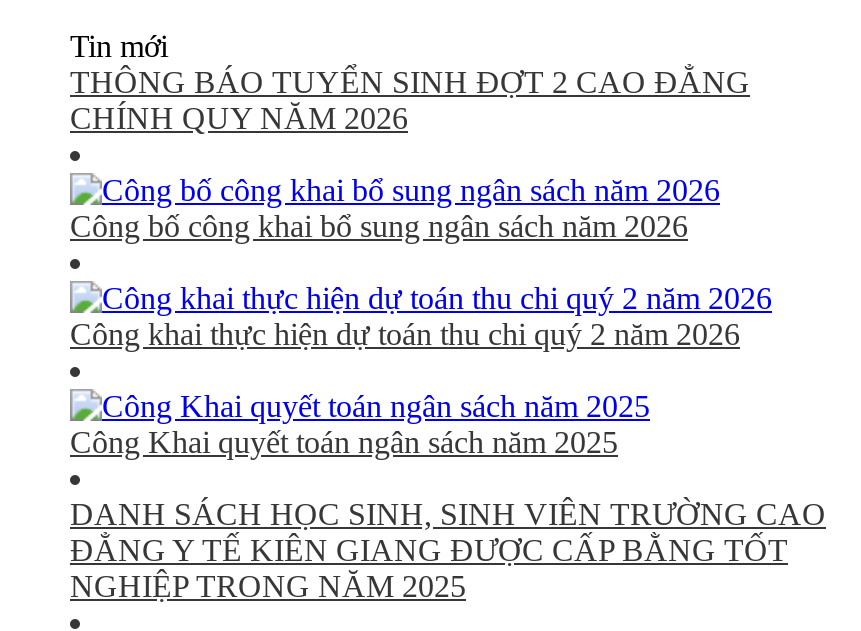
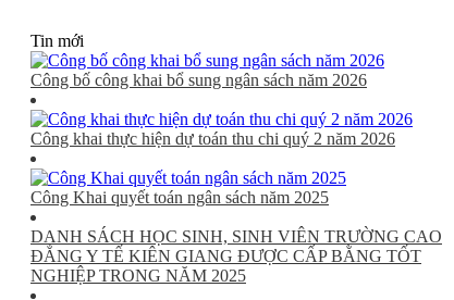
[70,65,750,135] THÔNG BÁO TUYỂN SINH ĐỢT 2 CAO ĐẲNG | CHÍNH QUY NĂM 2026 -> none

